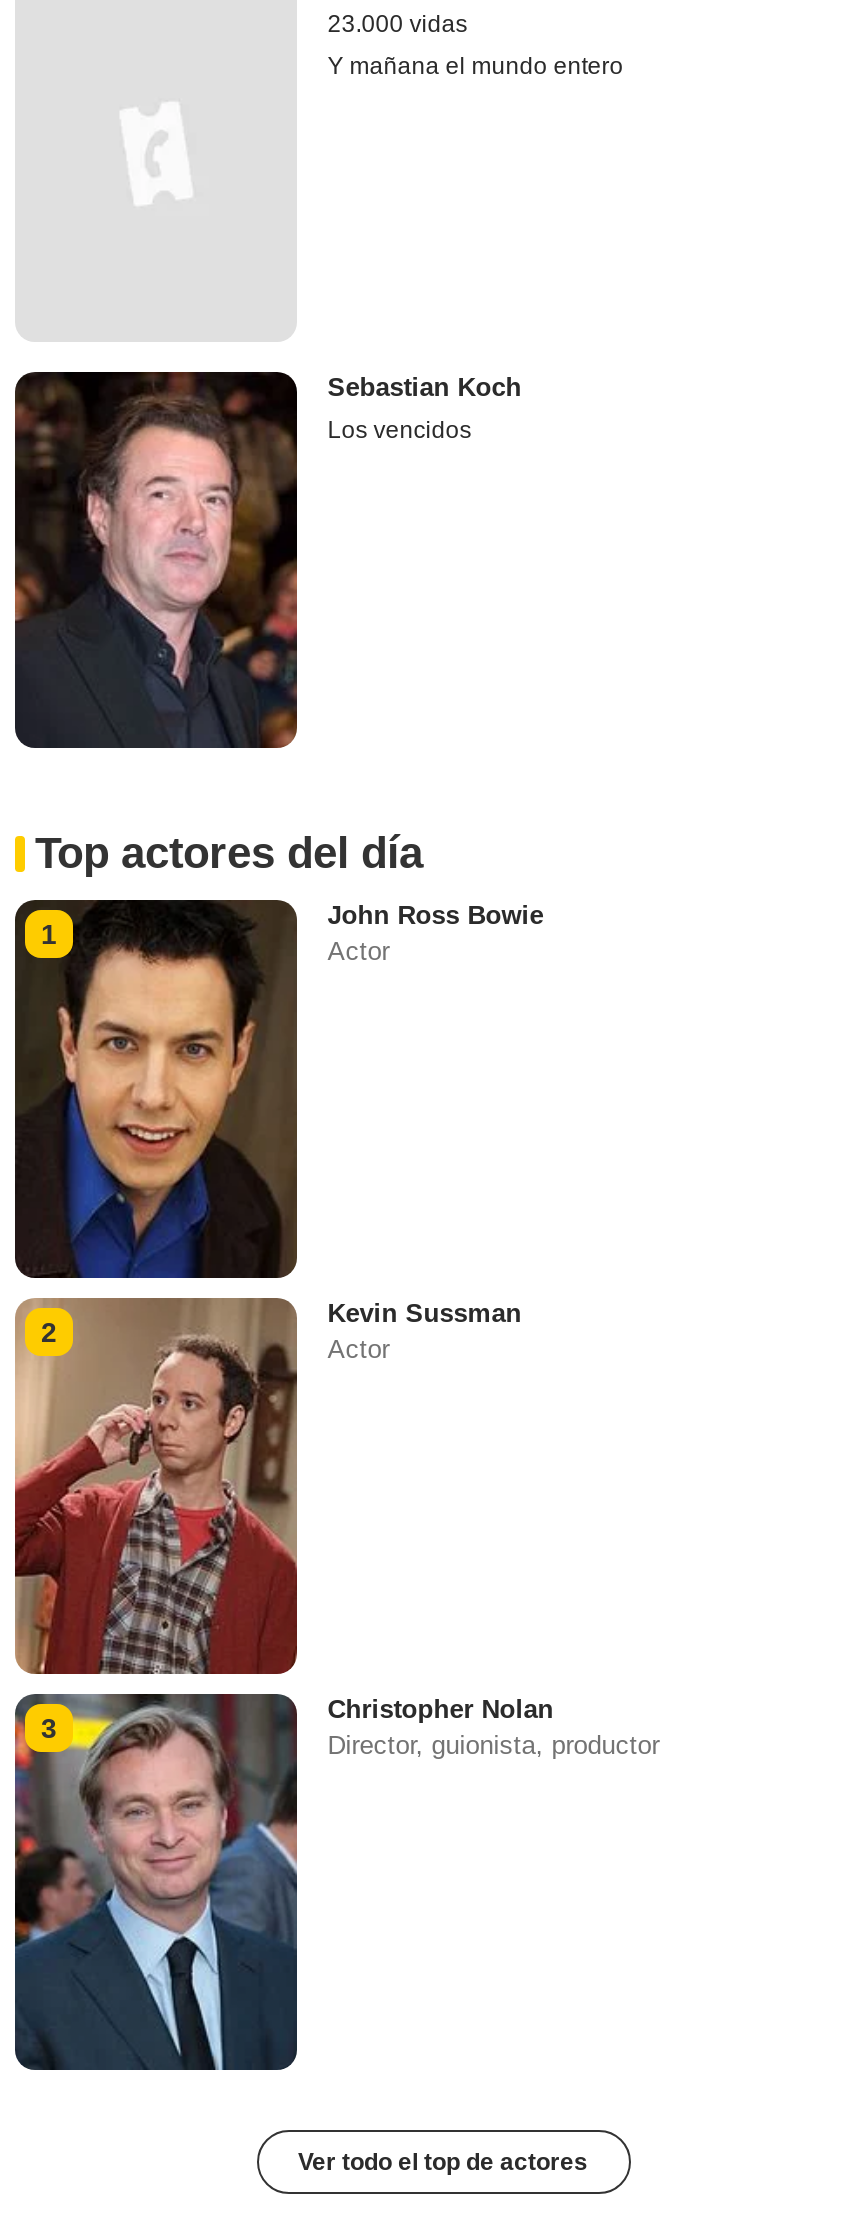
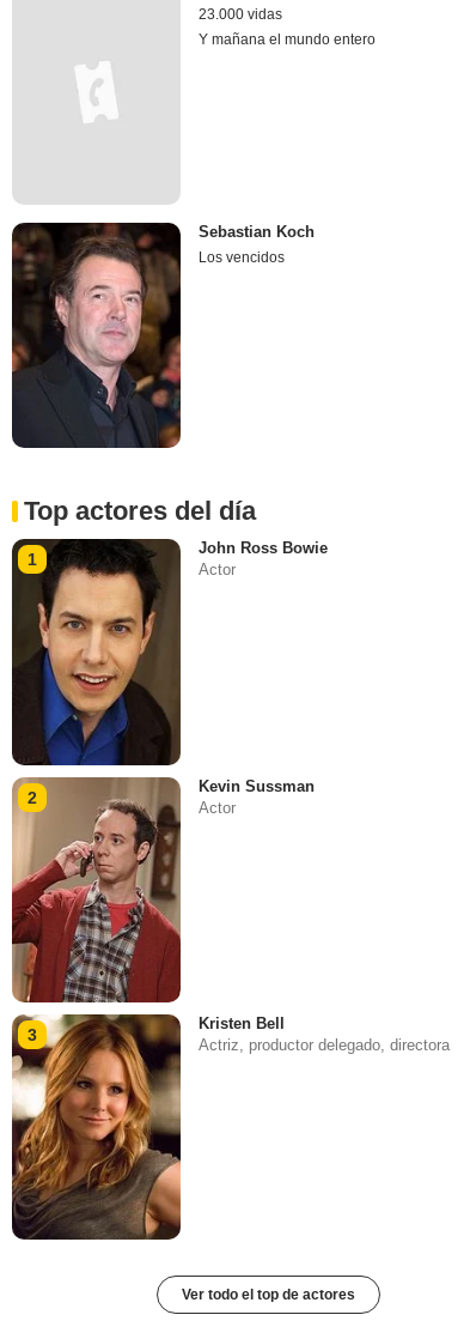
[13,1692,659,2072] [image] | Christopher Nolan | Director, guionista, productor -> [11,1014,450,1240] [image] | Kristen Bell | Actriz, productor delegado, directora

